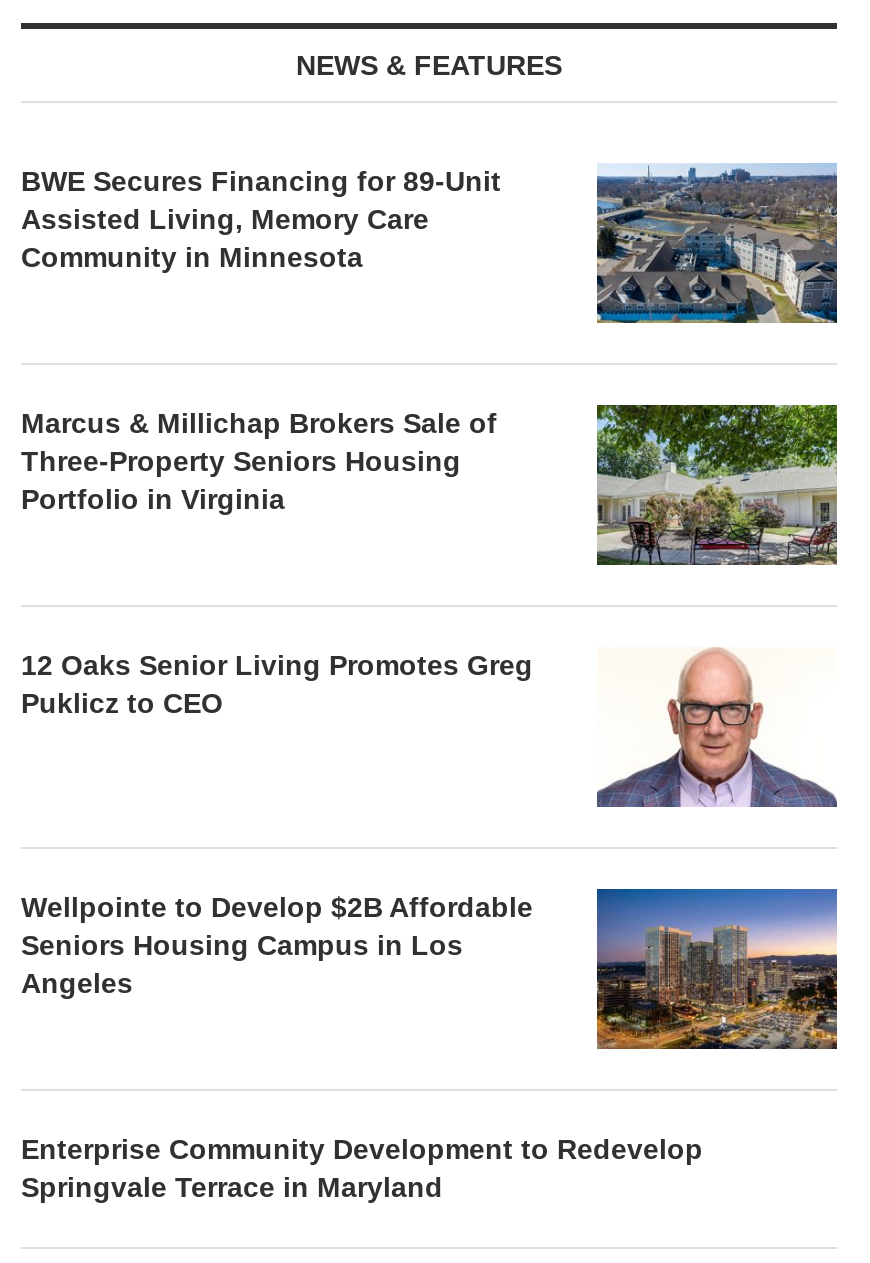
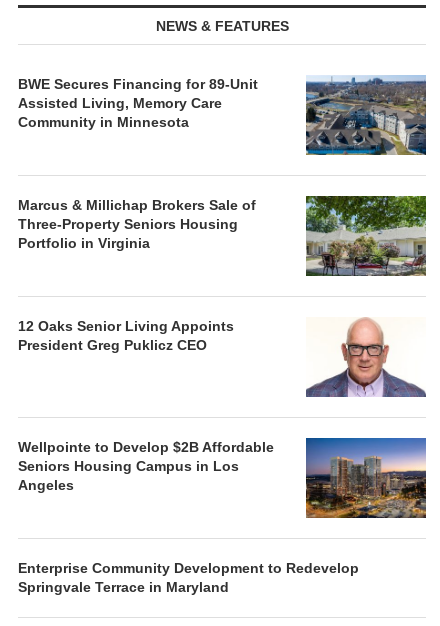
[21,649,533,719] 12 Oaks Senior Living Promotes Greg | Puklicz to CEO -> [18,318,234,353] 12 Oaks Senior Living Appoints | President Greg Puklicz CEO

